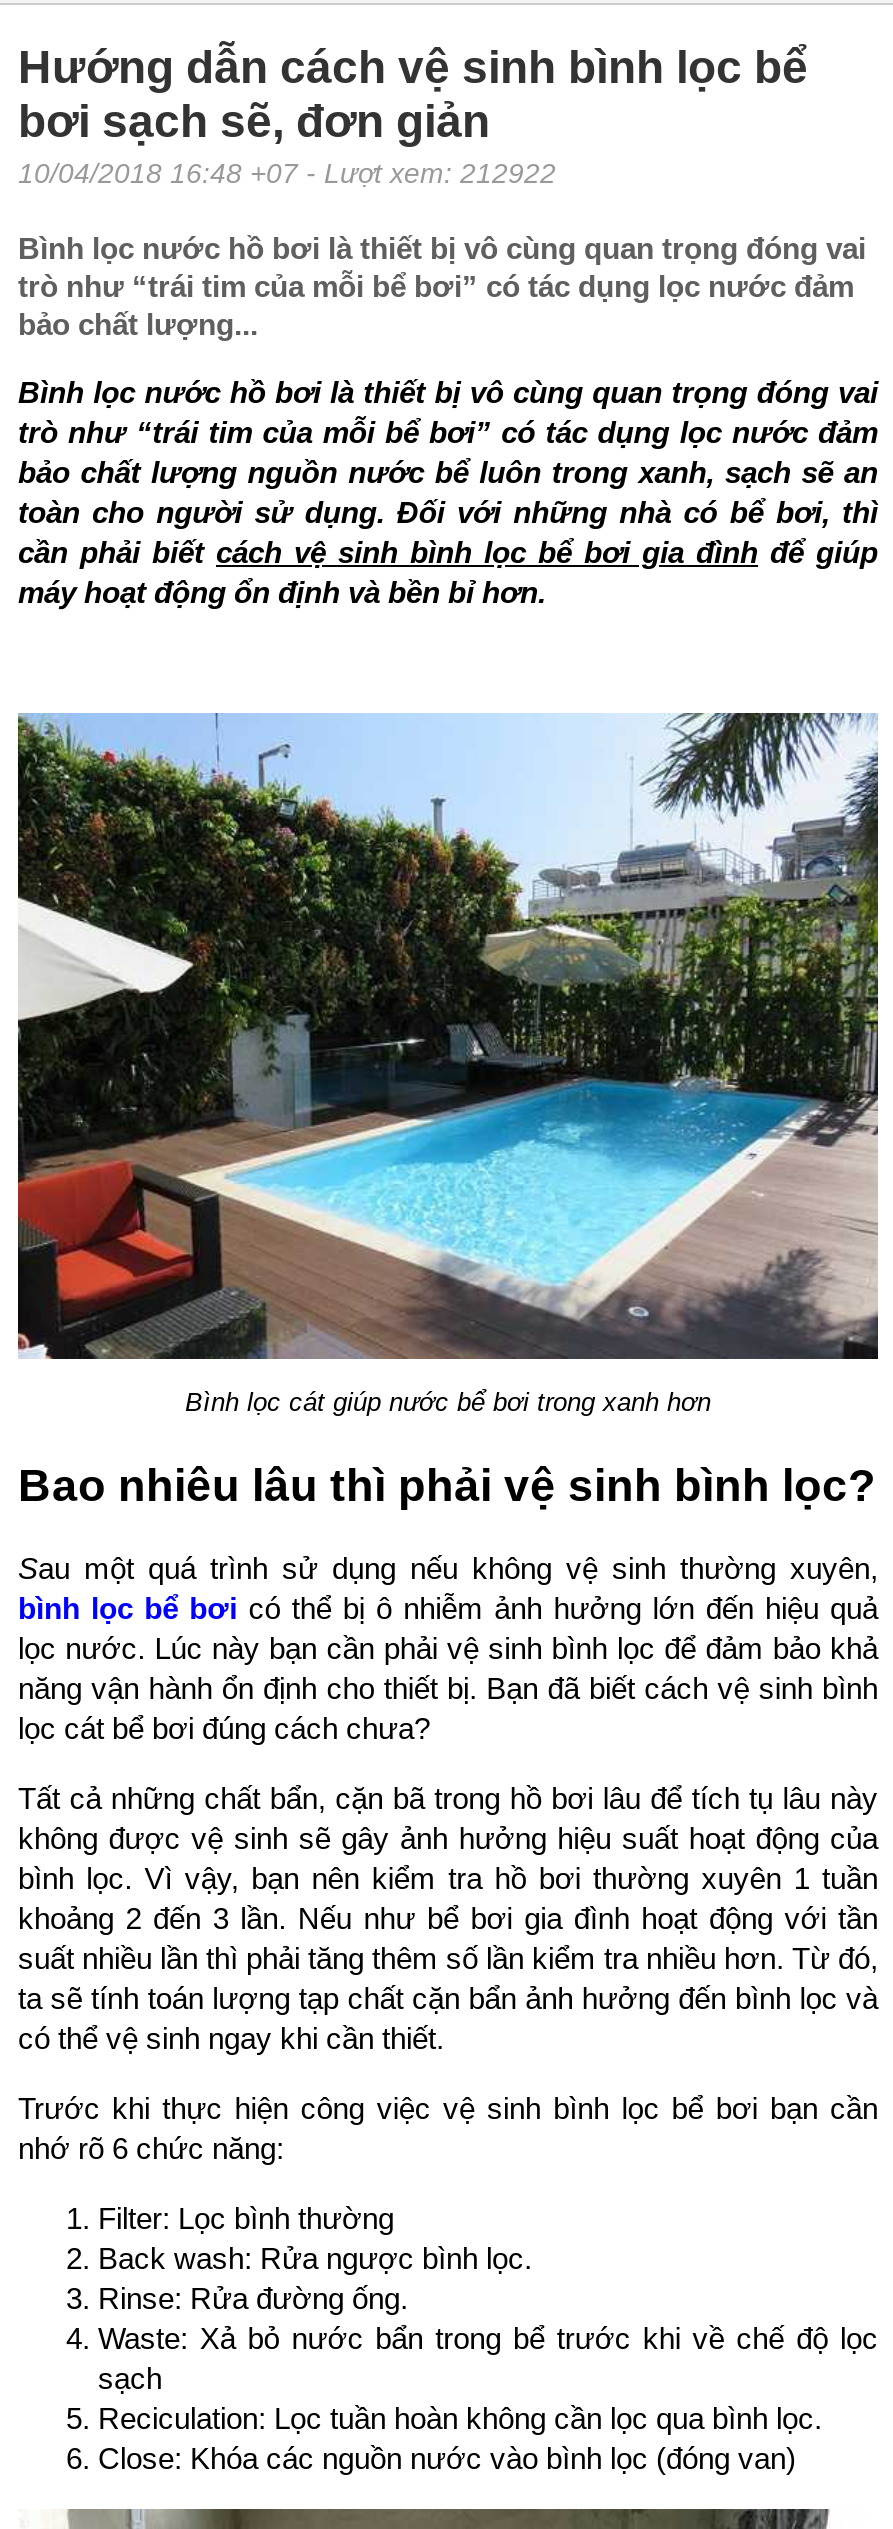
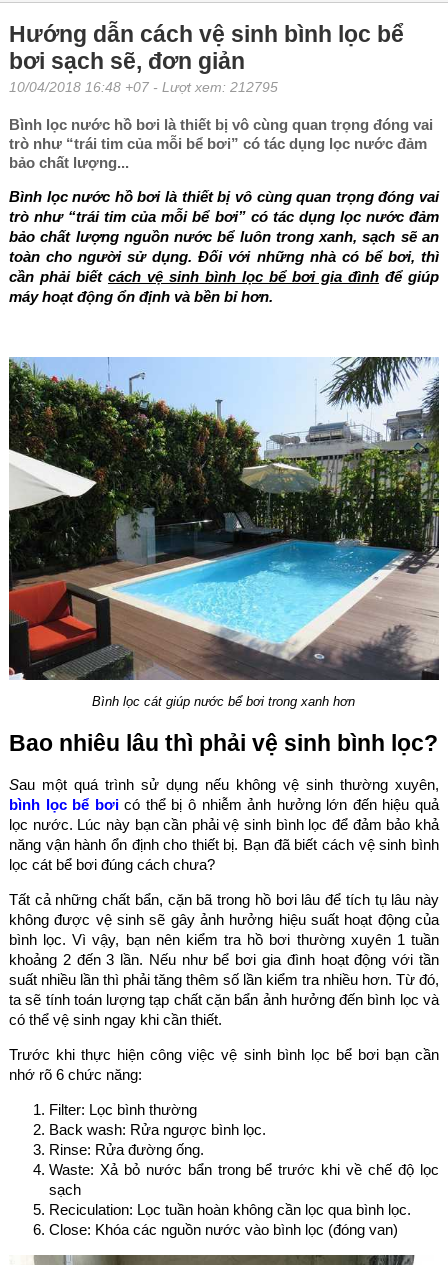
[18,157,556,189] 10/04/2018 16:48 +07 - Lượt xem: 212922 -> [9,79,278,95] 10/04/2018 16:48 +07 - Lượt xem: 212795

